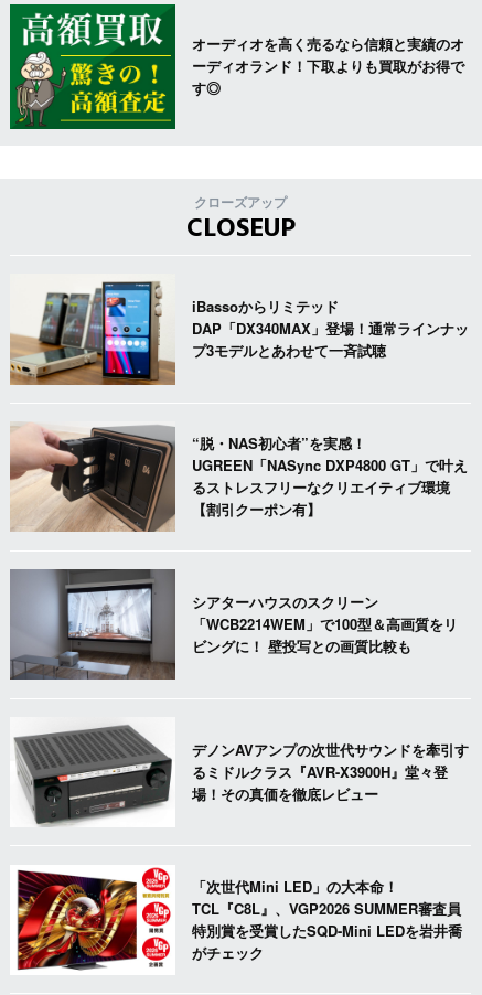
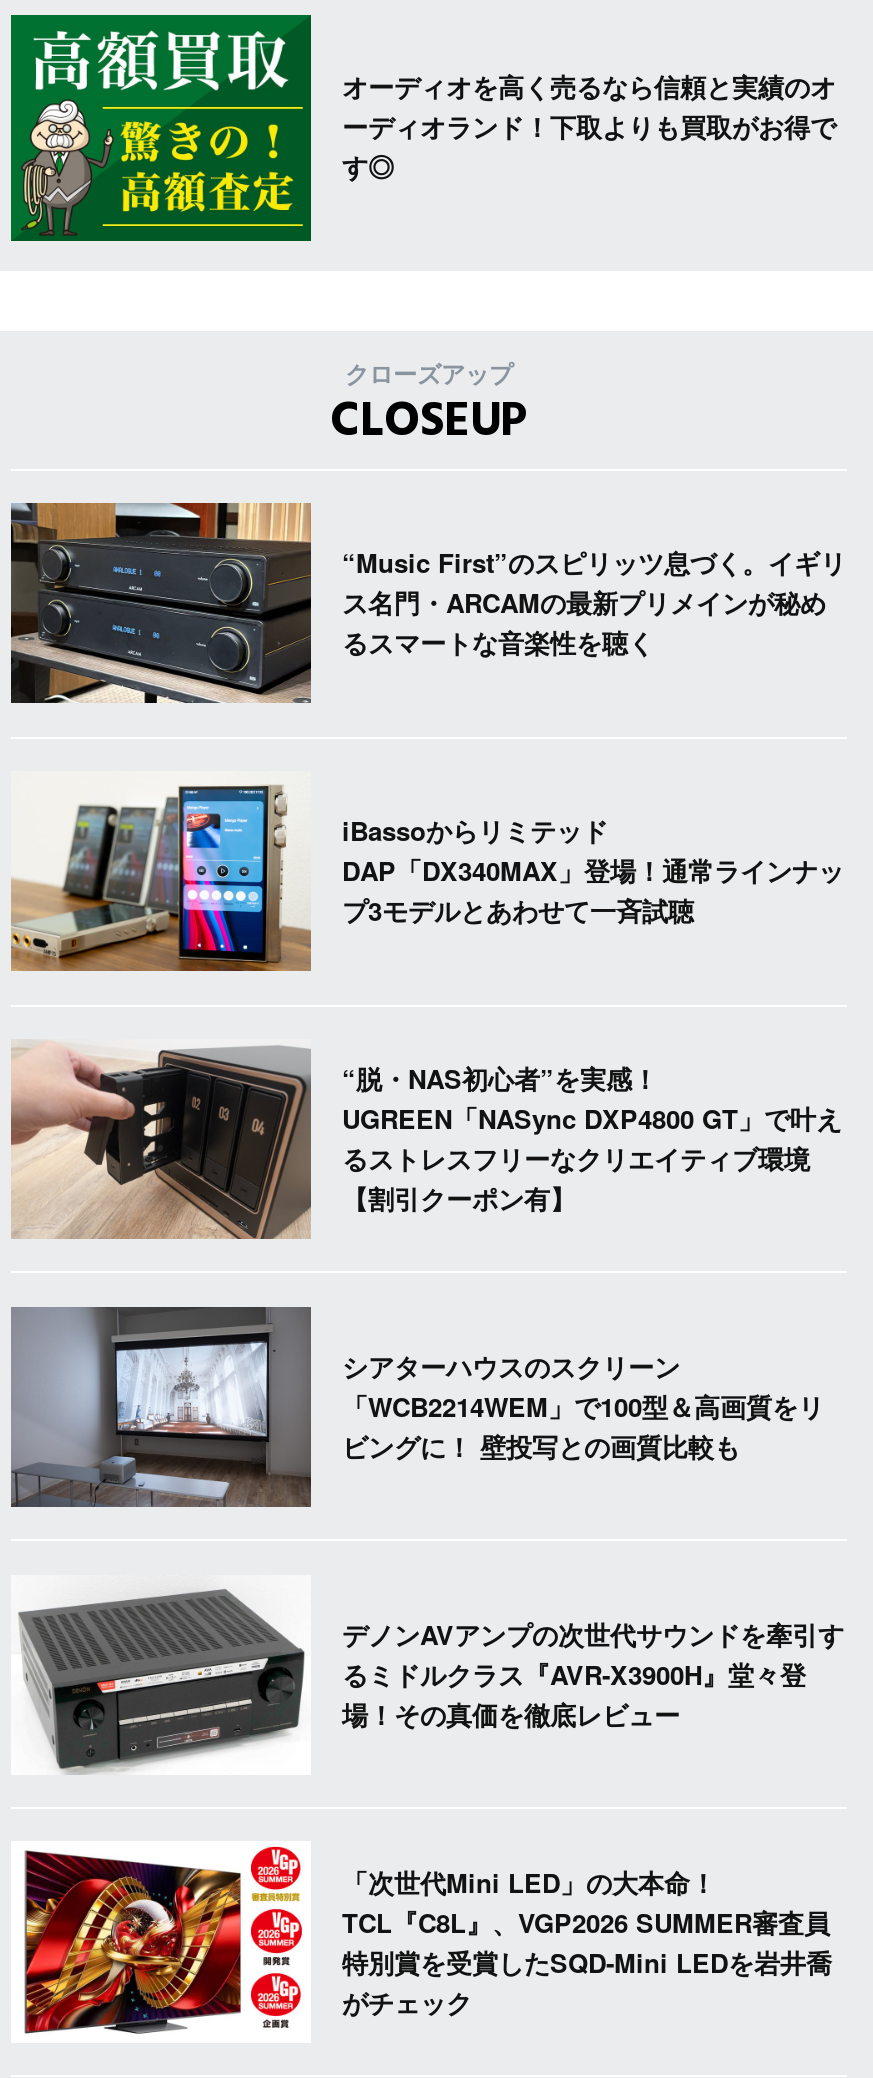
none -> [9,501,846,705] [image] | “Music First”のスピリッツ息づく。イギリ | ス名門・ARCAMの最新プリメインが秘め | るスマートな音楽性を聴く

